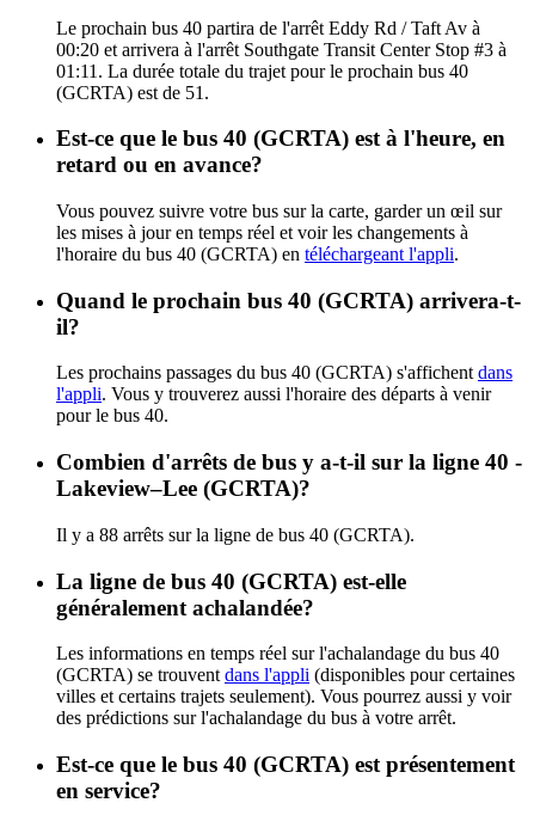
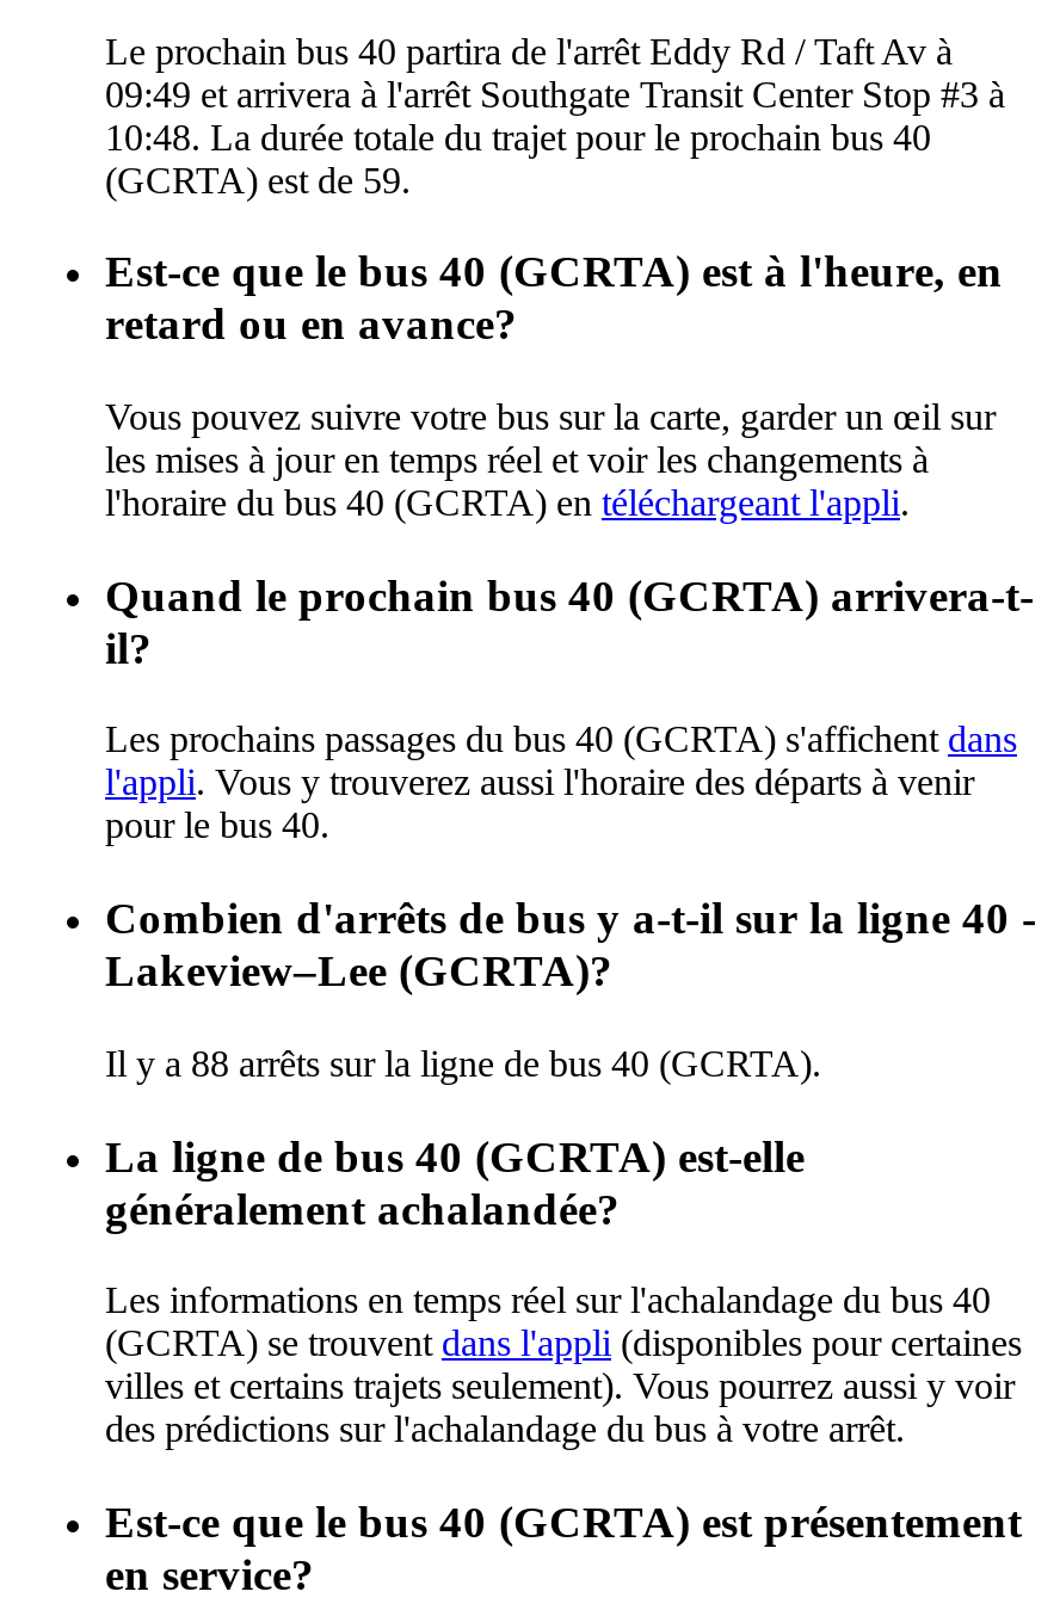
[56,39,507,59] 00:20 et arrivera à l'arrêt Southgate Transit Center Stop #3 à -> [105,73,1005,113] 09:49 et arrivera à l'arrêt Southgate Transit Center Stop #3 à
[56,60,468,81] 01:11. La durée totale du trajet pour le prochain bus 40 -> [105,116,931,156] 10:48. La durée totale du trajet pour le prochain bus 40
[56,82,209,102] (GCRTA) est de 51. -> [105,159,411,199] (GCRTA) est de 59.

